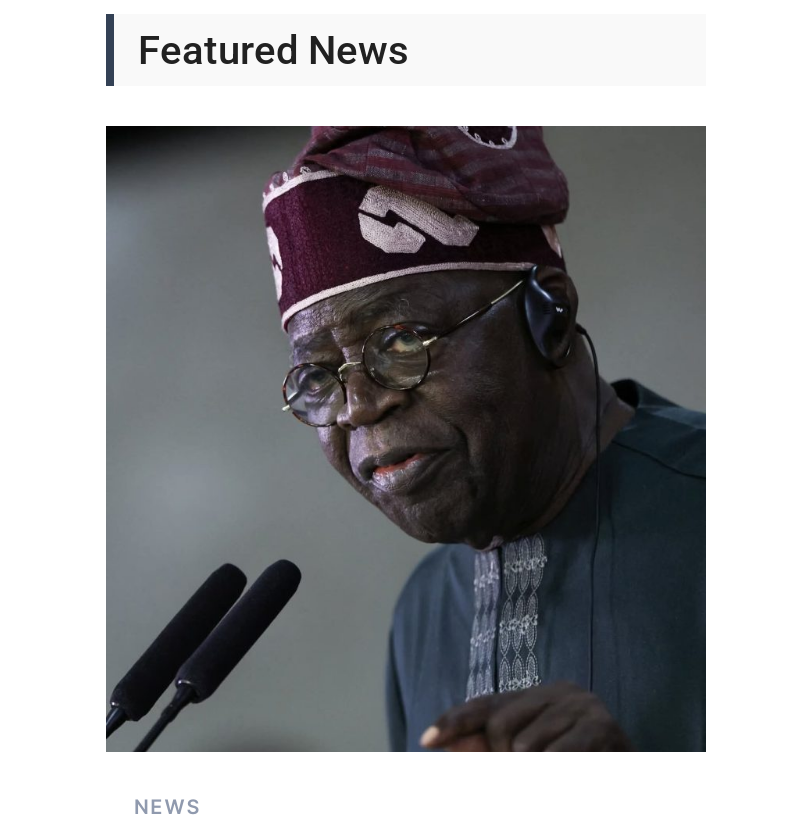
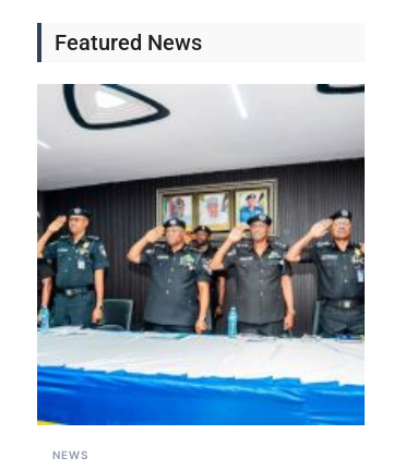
[104,124,708,754] [image] -> [36,83,366,426] [image]

